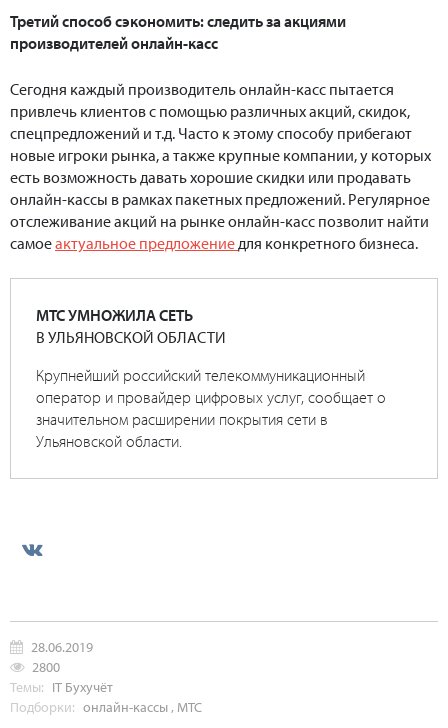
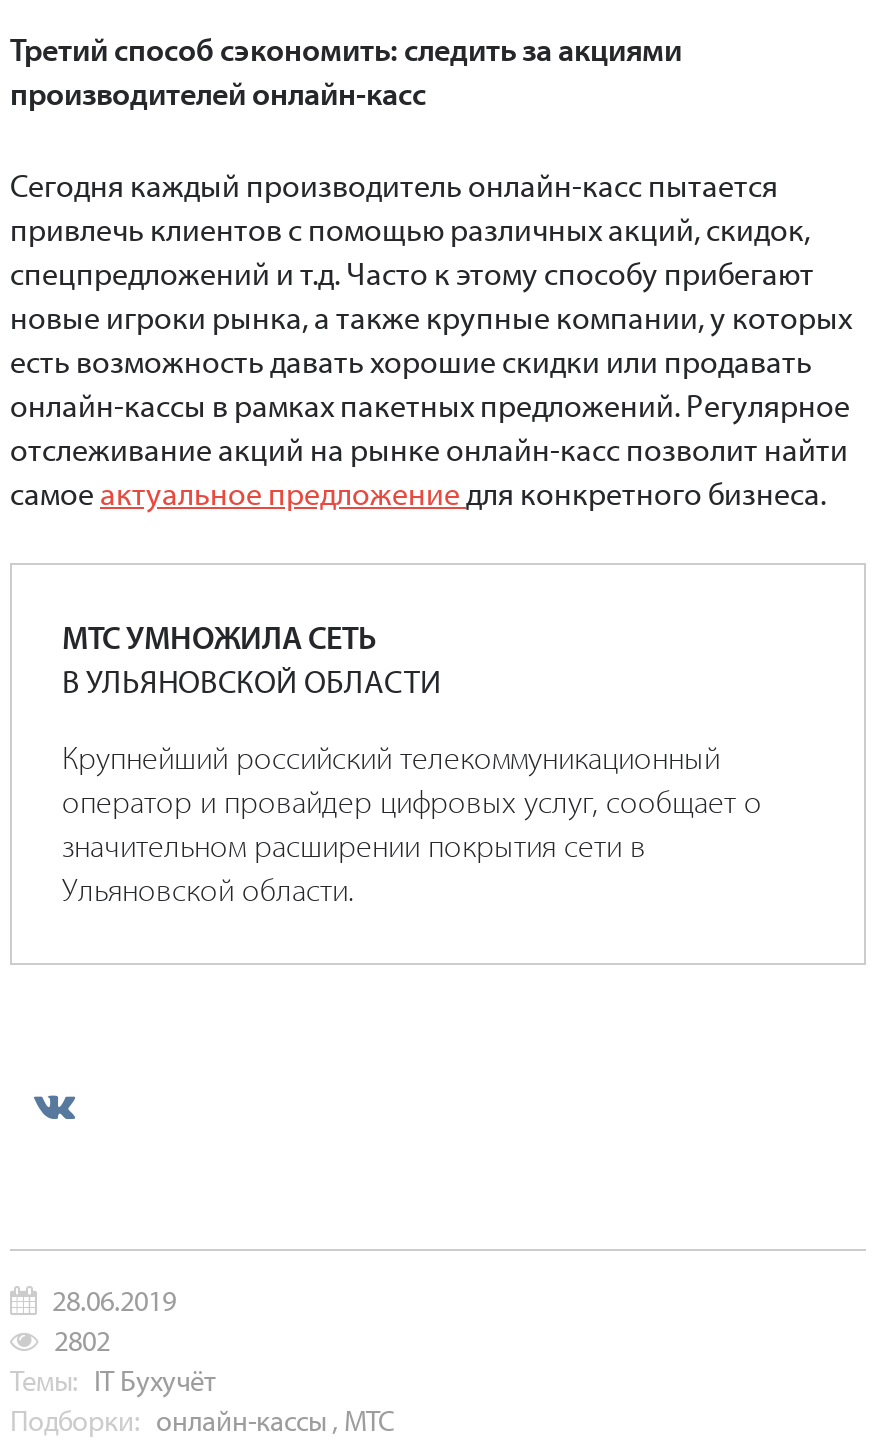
[29,657,60,676] 2800 -> [48,1320,110,1358] 2802

